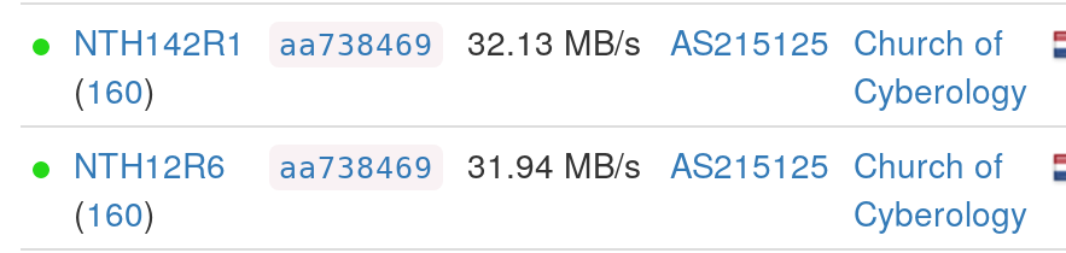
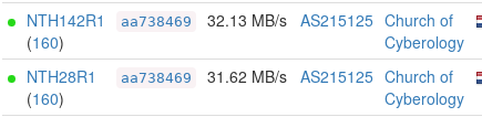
[74,140,226,188] NTH12R6 -> [27,65,96,87] NTH28R1
[467,140,1003,188] 31.94 MB/s AS215125 Church of -> [207,65,453,87] 31.62 MB/s AS215125 Church of

